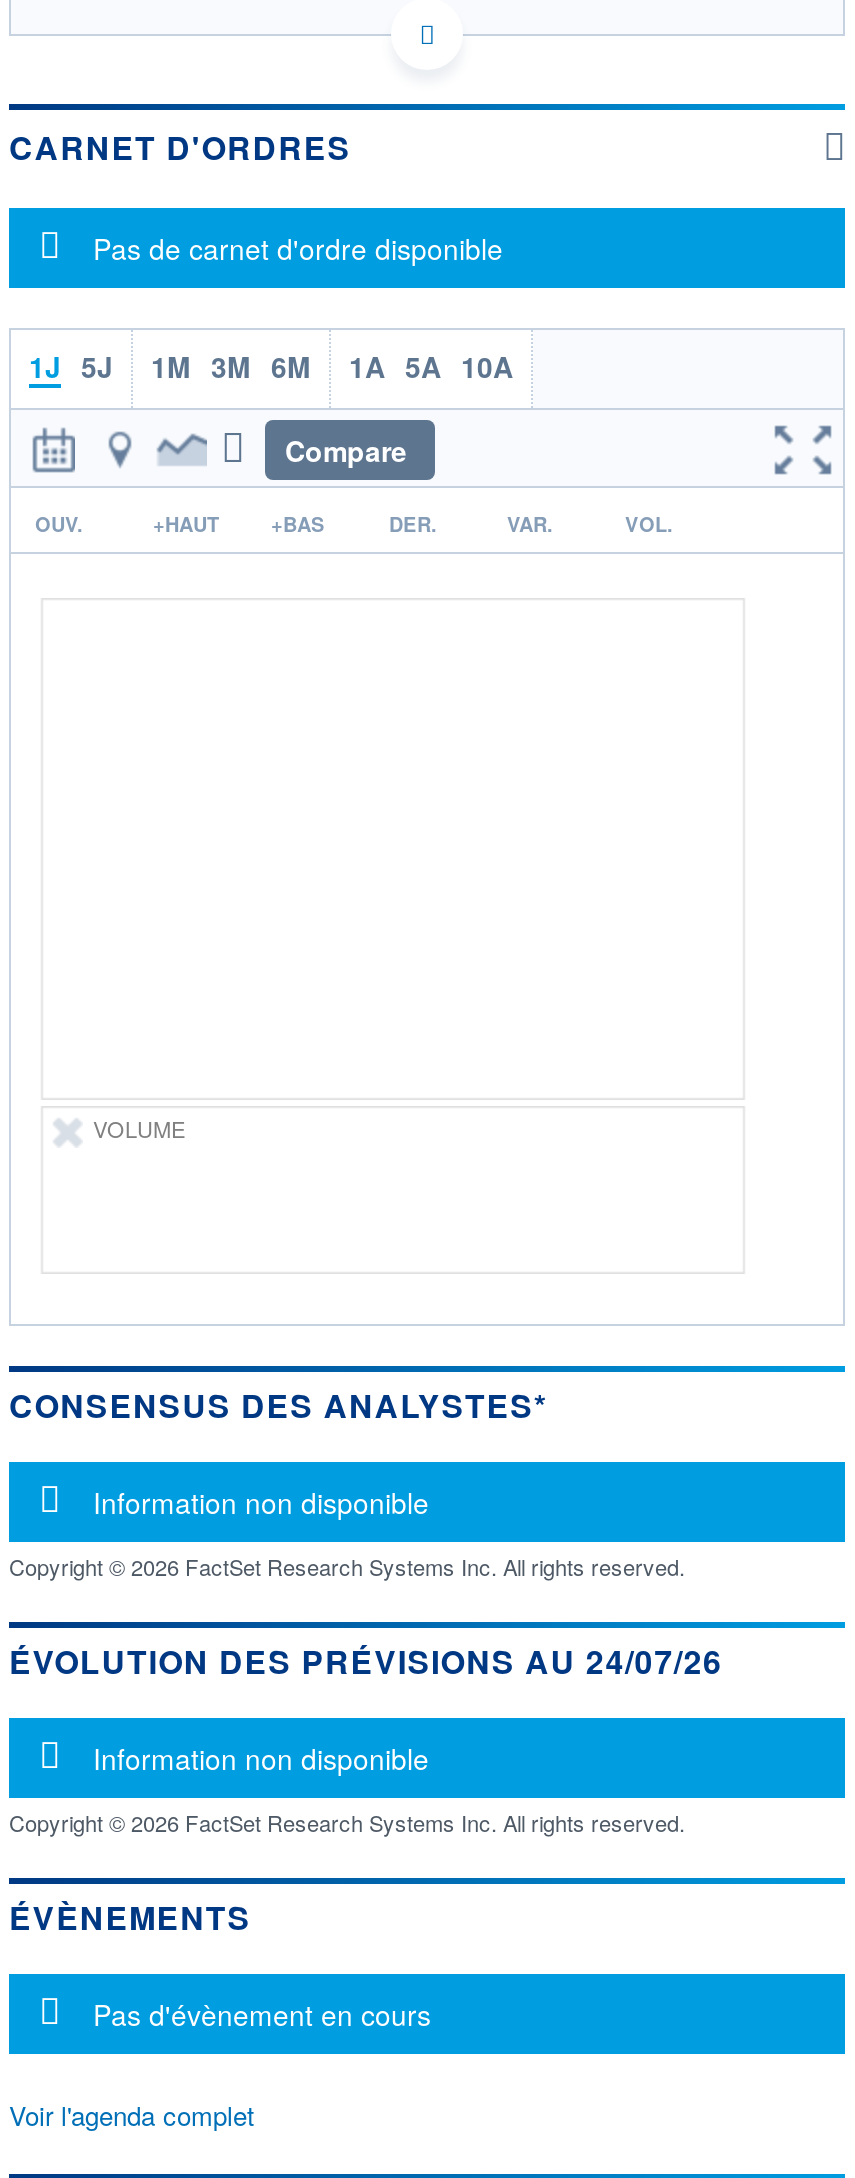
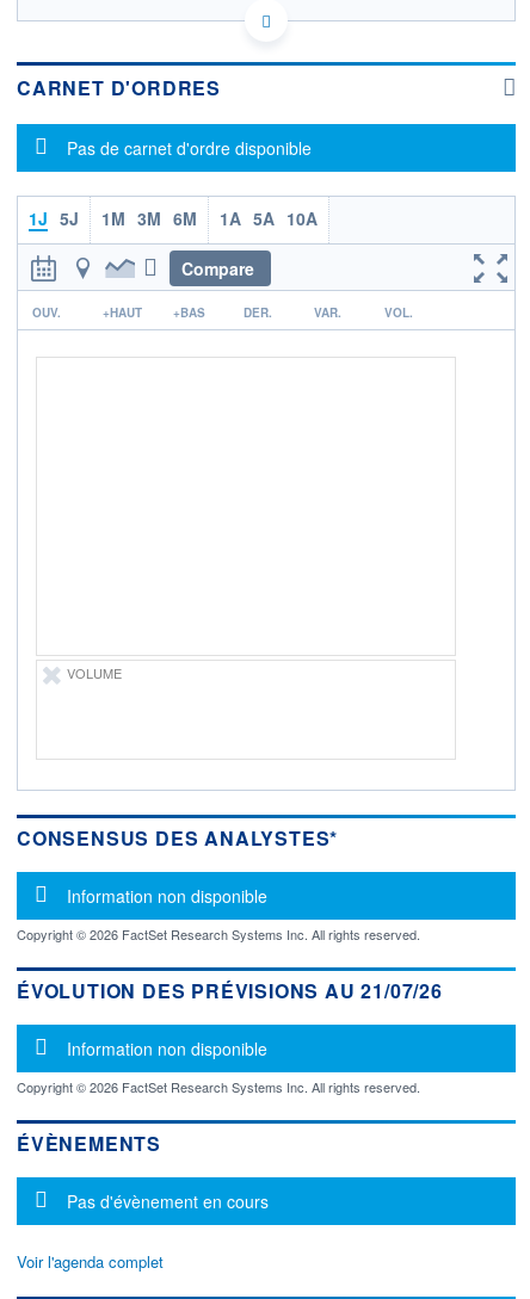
[9,1638,723,1684] ÉVOLUTION DES PRÉVISIONS AU 24/07/26 -> [17,977,443,1004] ÉVOLUTION DES PRÉVISIONS AU 21/07/26

